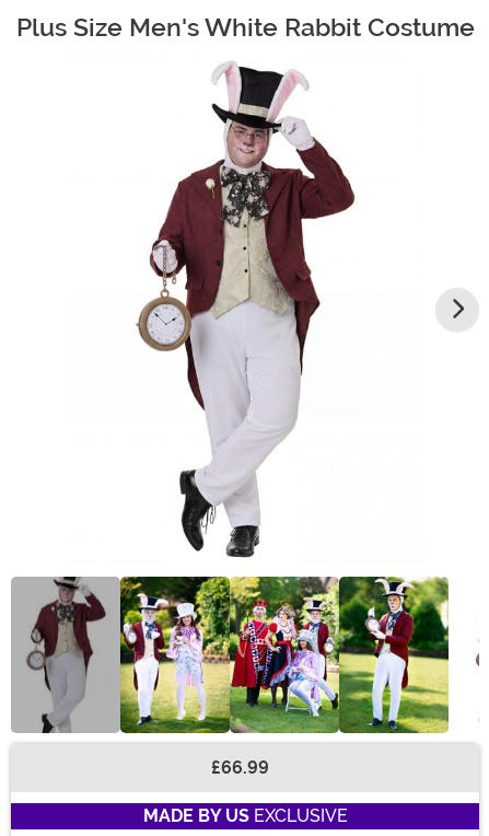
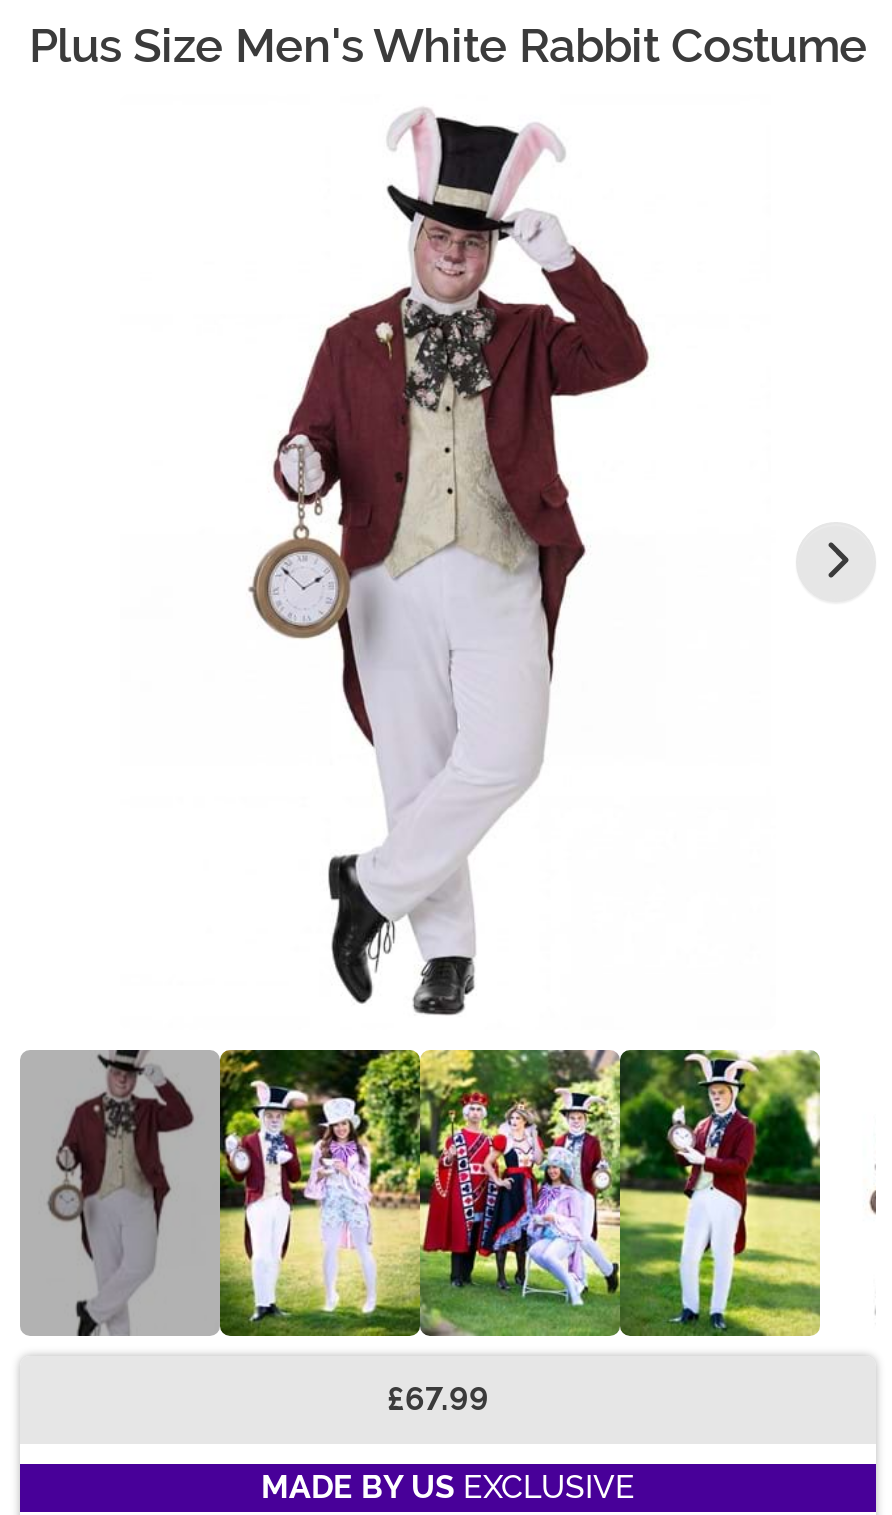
[211,757,269,778] £66.99 -> [387,1380,489,1418] £67.99

